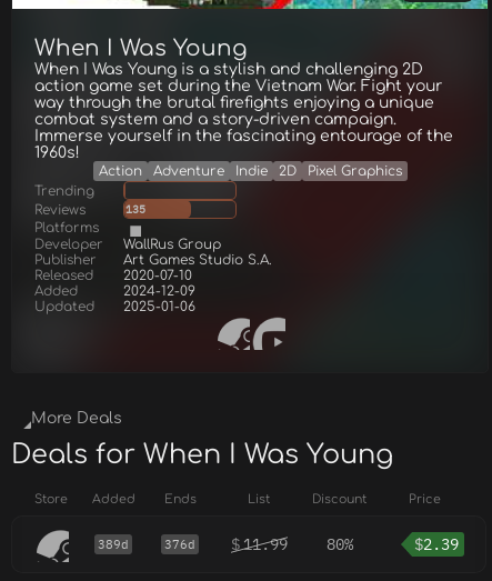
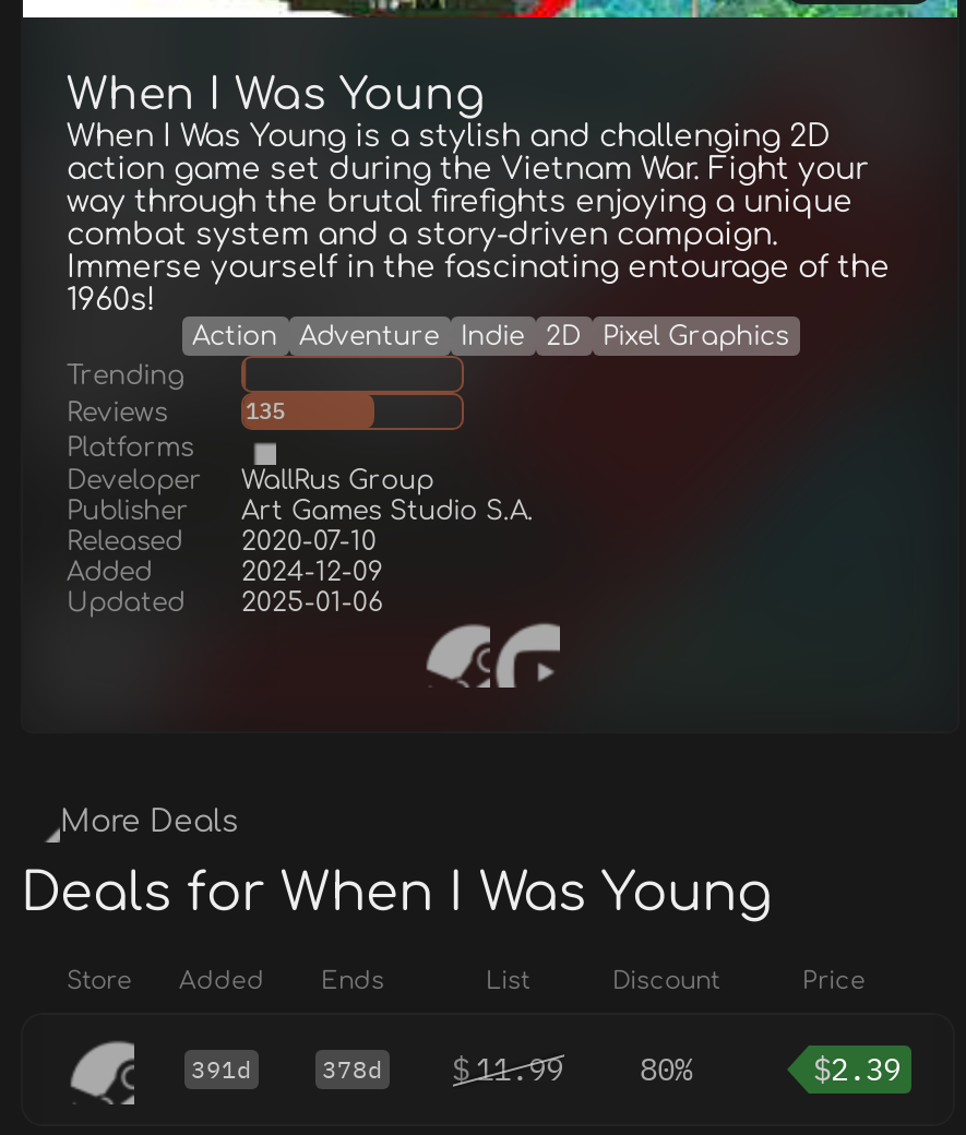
[98,537,195,552] 389d | 376d -> [191,1054,383,1085] 391d | 378d

